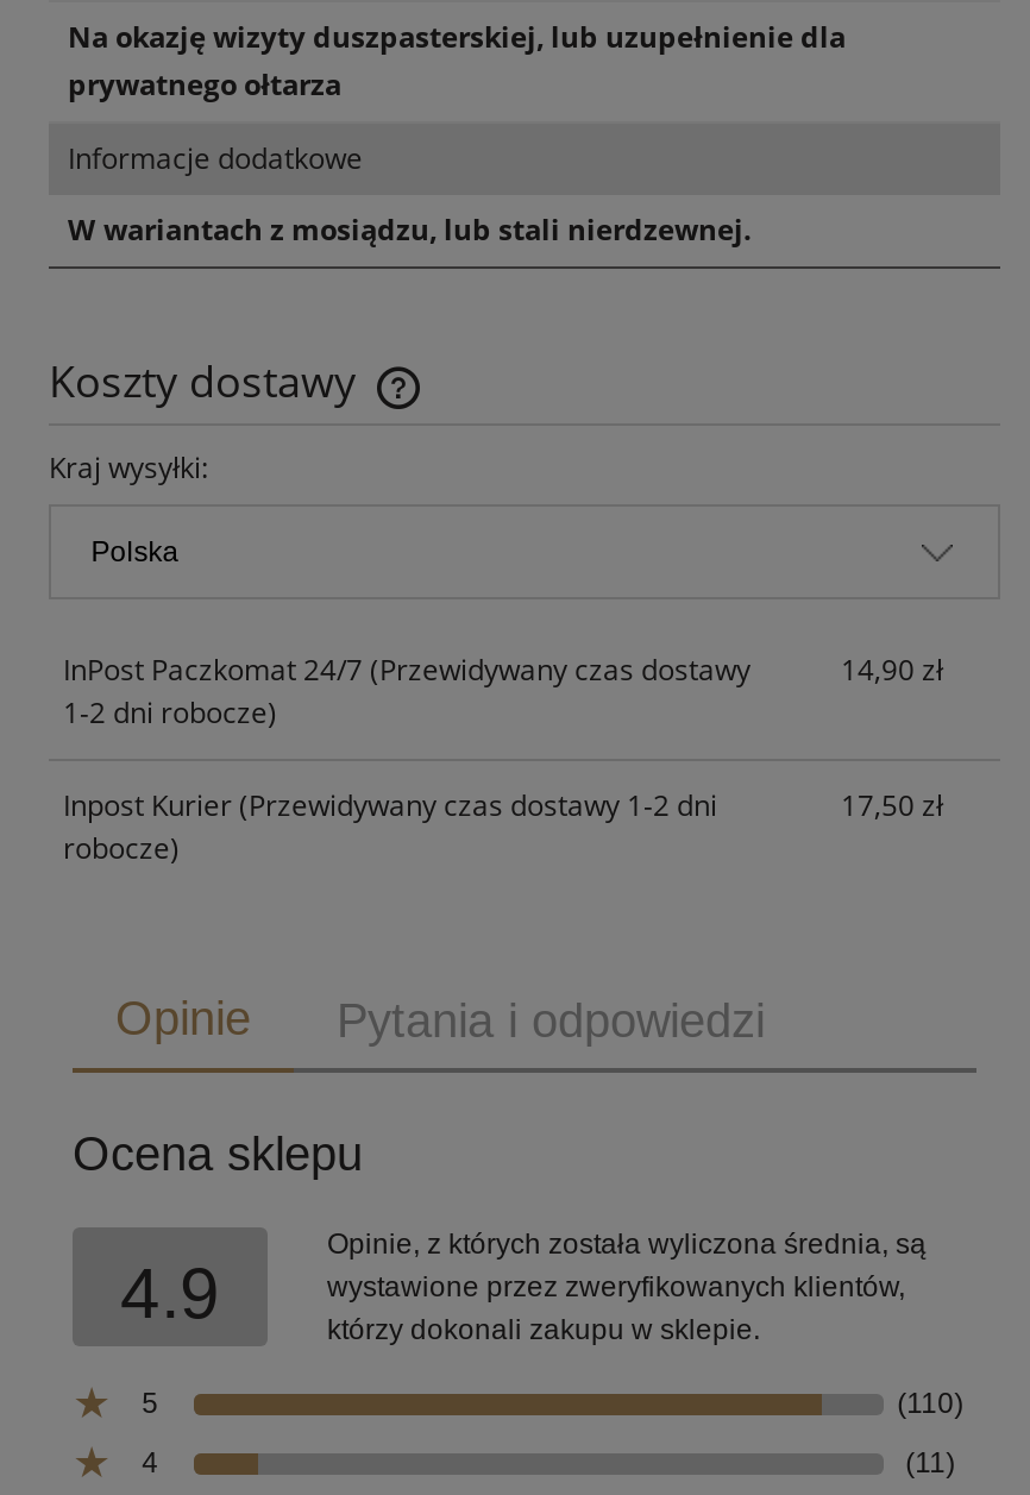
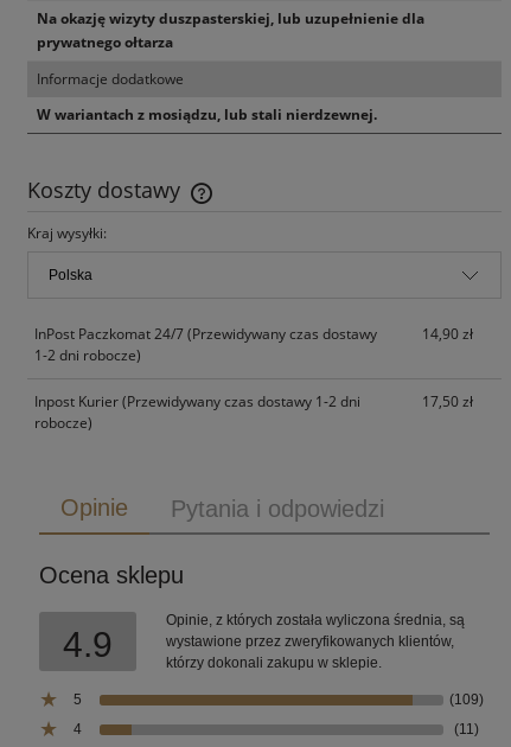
[897,1387,964,1421] (110) -> [450,692,484,708] (109)

